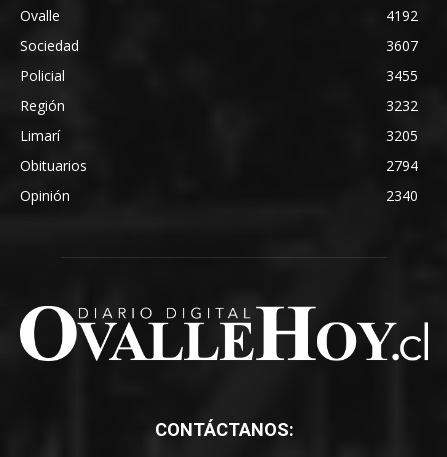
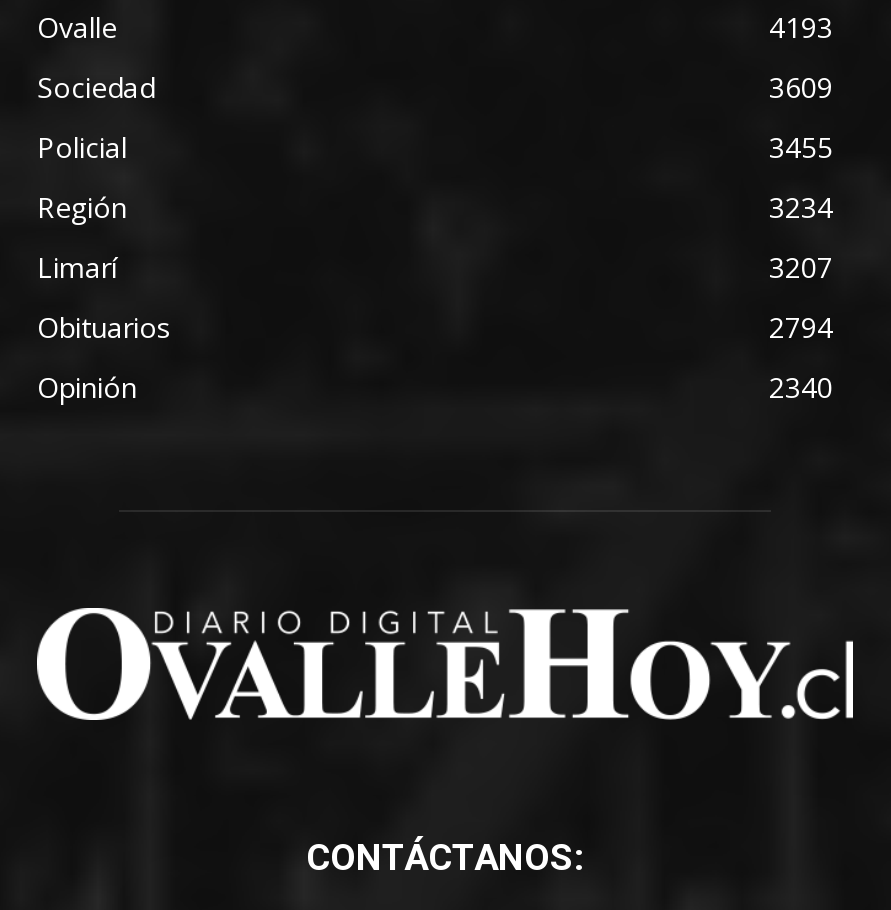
[386,6,418,25] 4192 -> [769,9,833,47] 4193
[386,36,418,55] 3607 -> [769,69,833,107] 3609
[386,96,418,115] 3232 -> [769,189,833,227] 3234
[386,126,418,145] 3205 -> [769,249,833,287] 3207

